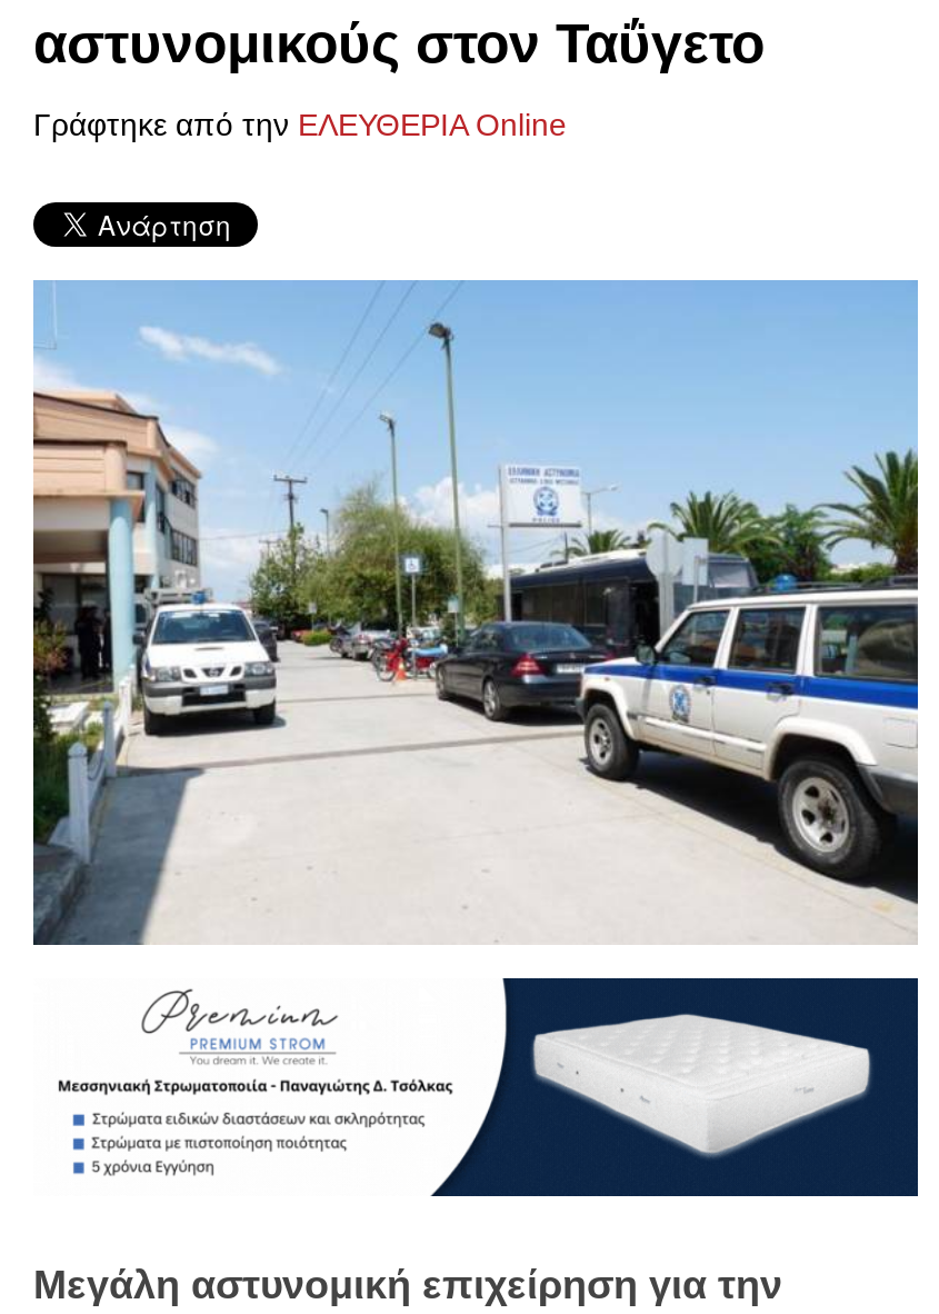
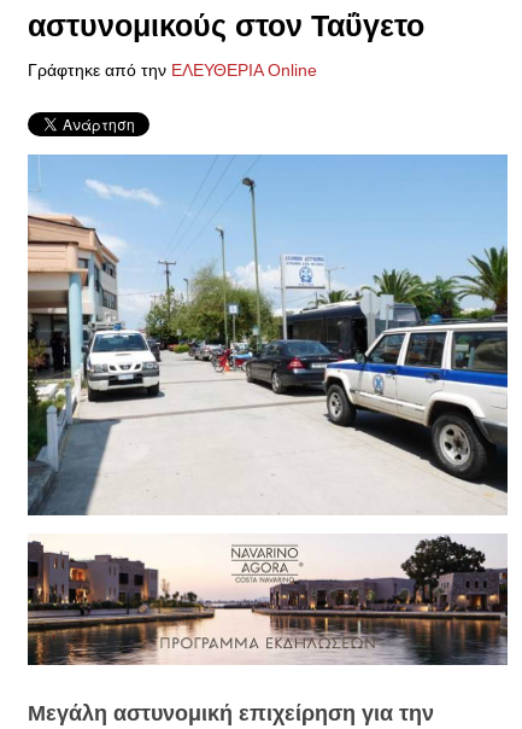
[33,976,920,1198] [image] -> [27,533,509,666] [image]

